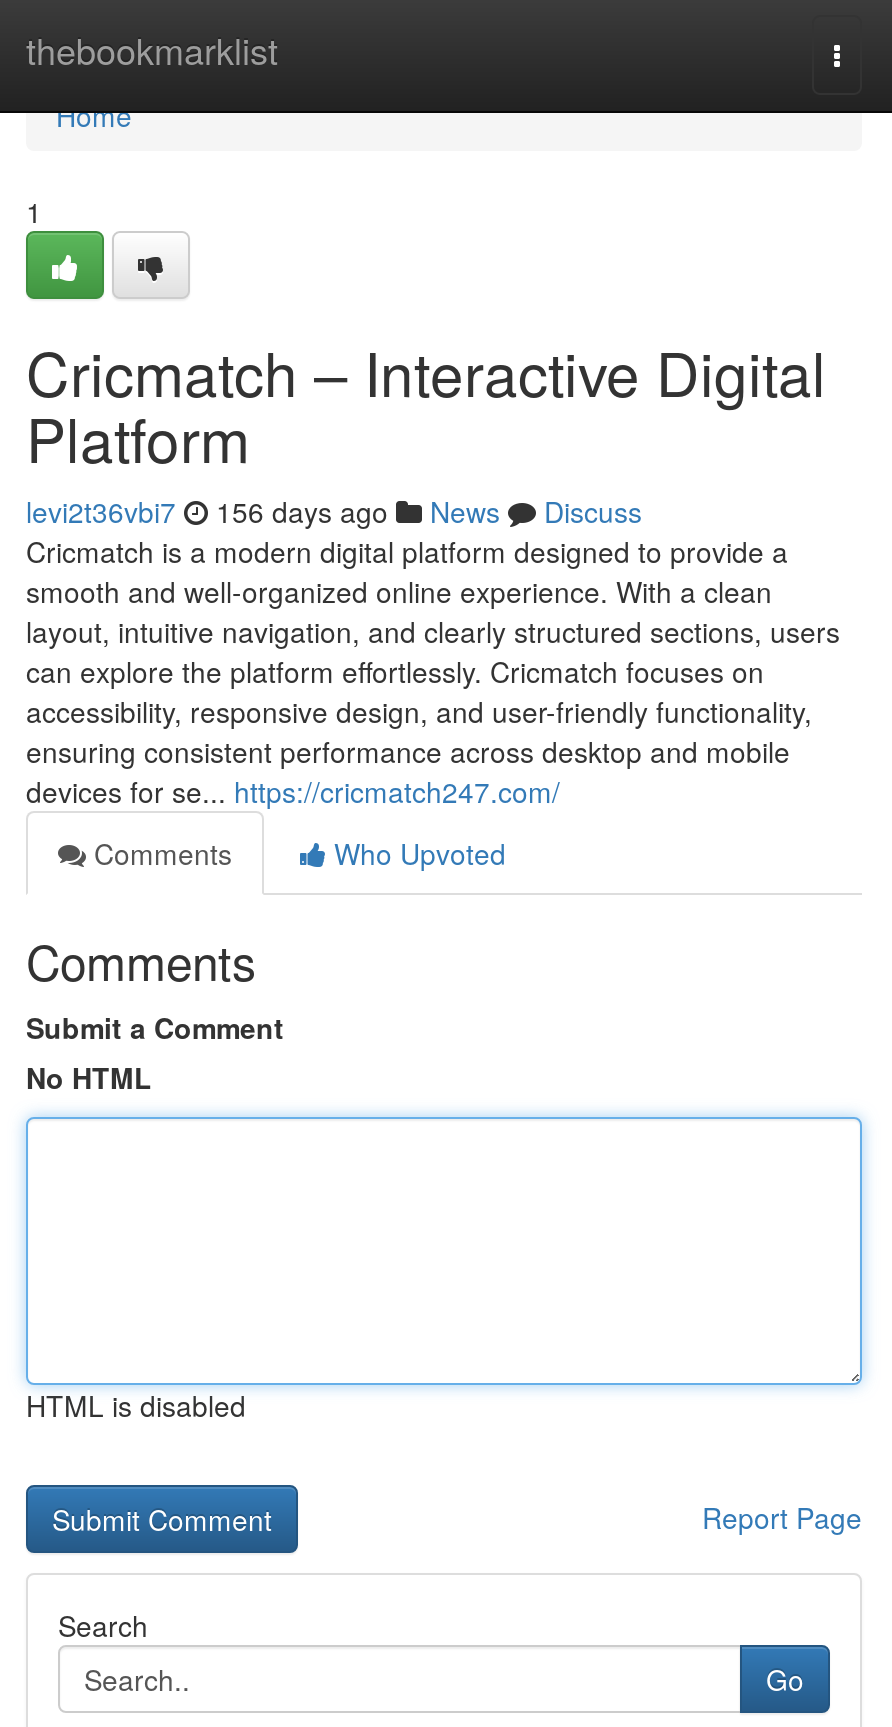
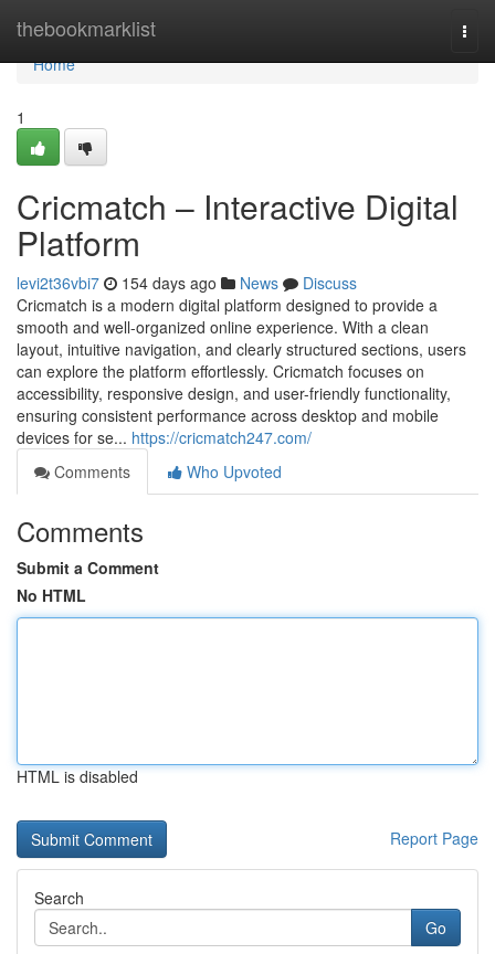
[26,491,642,531] levi2t36vbi7 156 days ago News Discuss -> [17,272,357,294] levi2t36vbi7 154 days ago News Discuss

